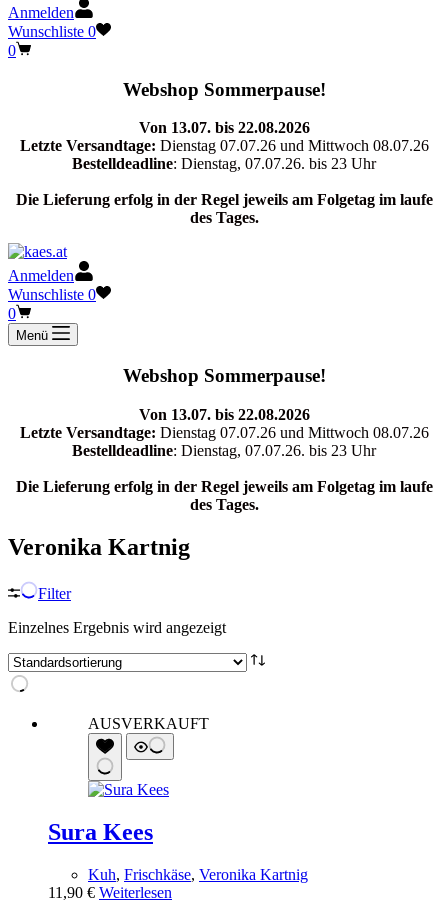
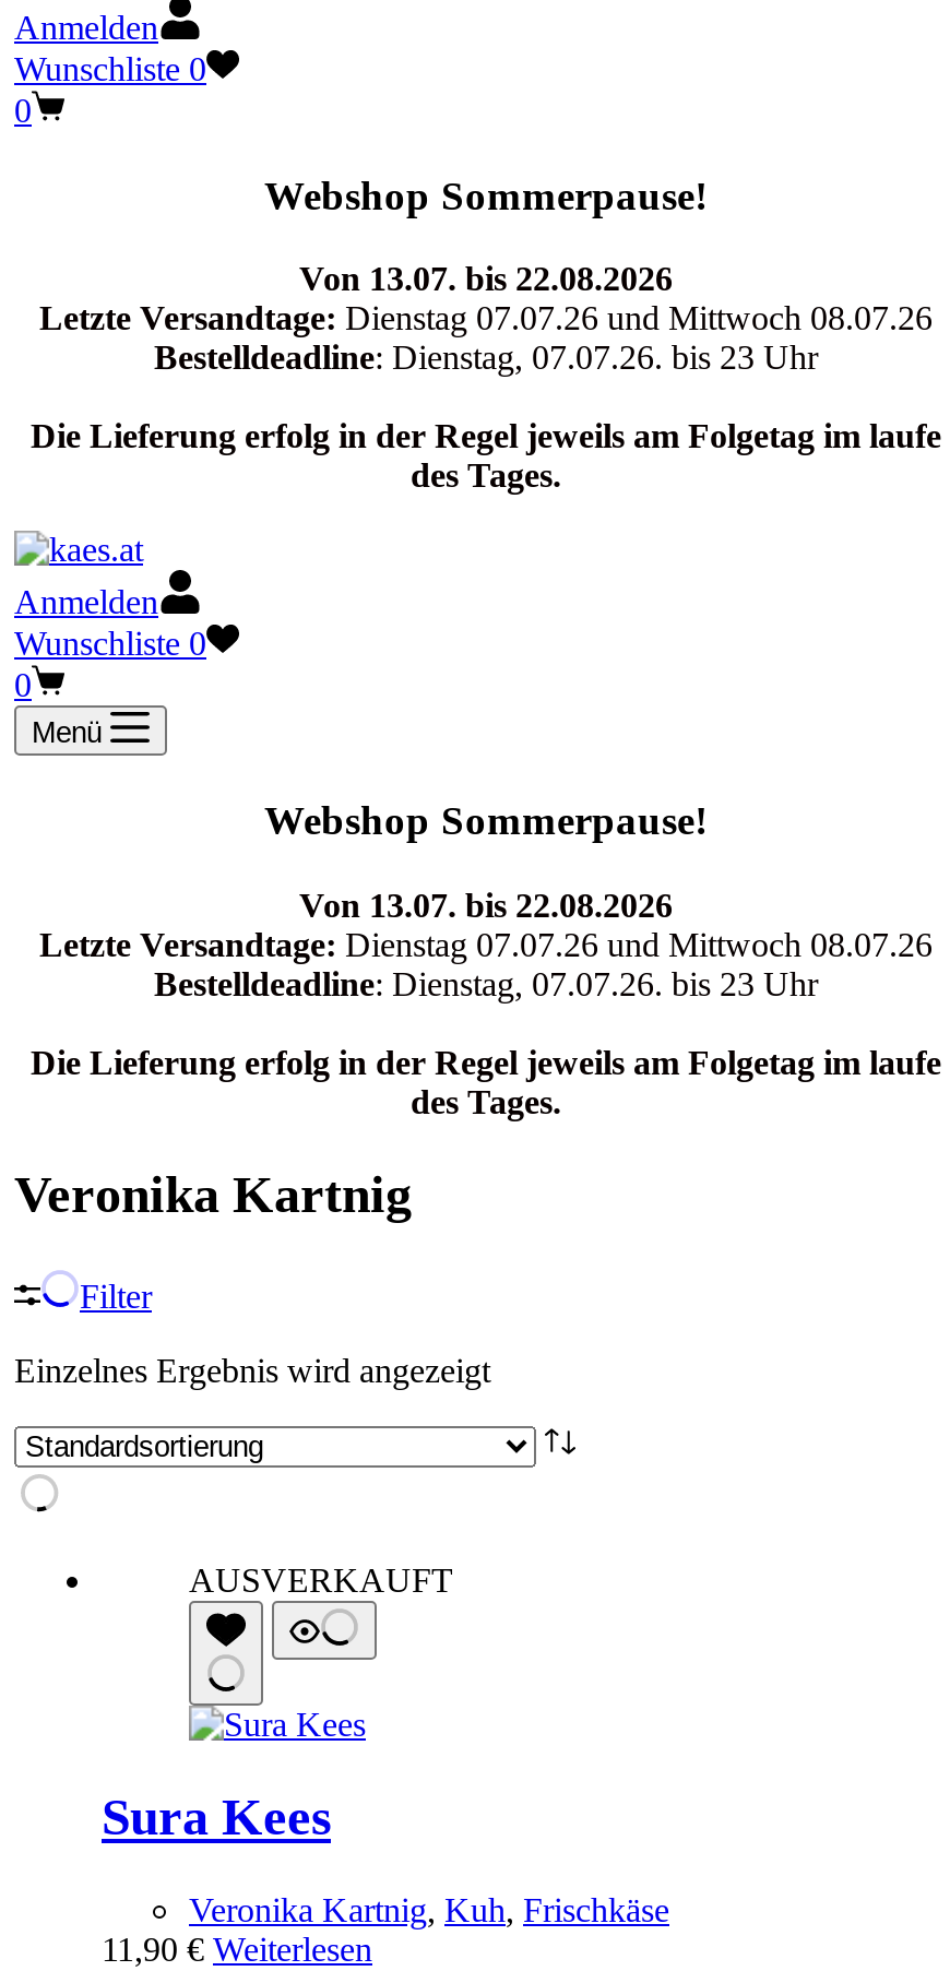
[88,865,308,882] Kuh, Frischkäse, Veronika Kartnig -> [189,1890,669,1927] Veronika Kartnig, Kuh, Frischkäse

